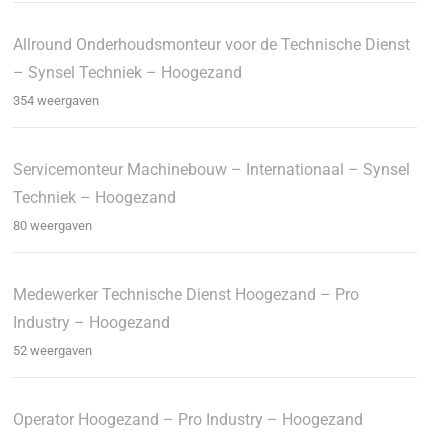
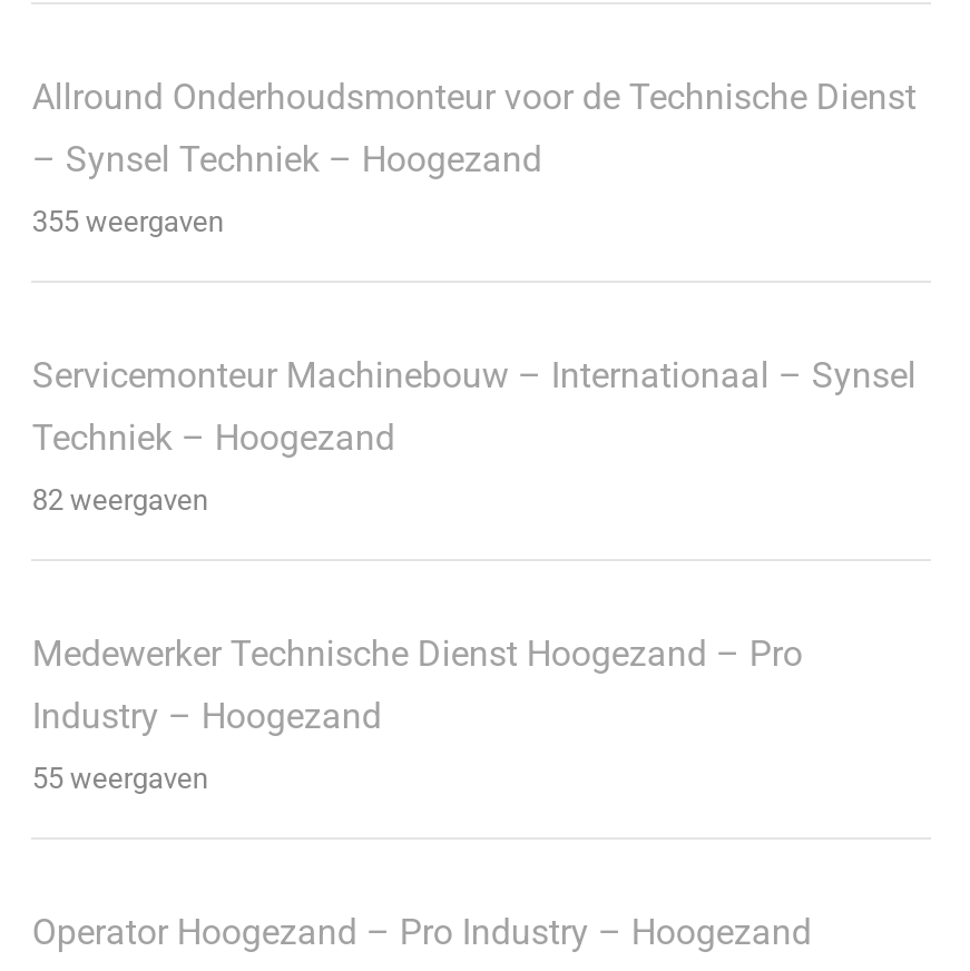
[13,93,99,108] 354 weergaven -> [32,204,224,238] 355 weergaven
[13,218,92,233] 80 weergaven -> [32,483,208,516] 82 weergaven
[13,343,92,358] 52 weergaven -> [32,761,208,794] 55 weergaven

